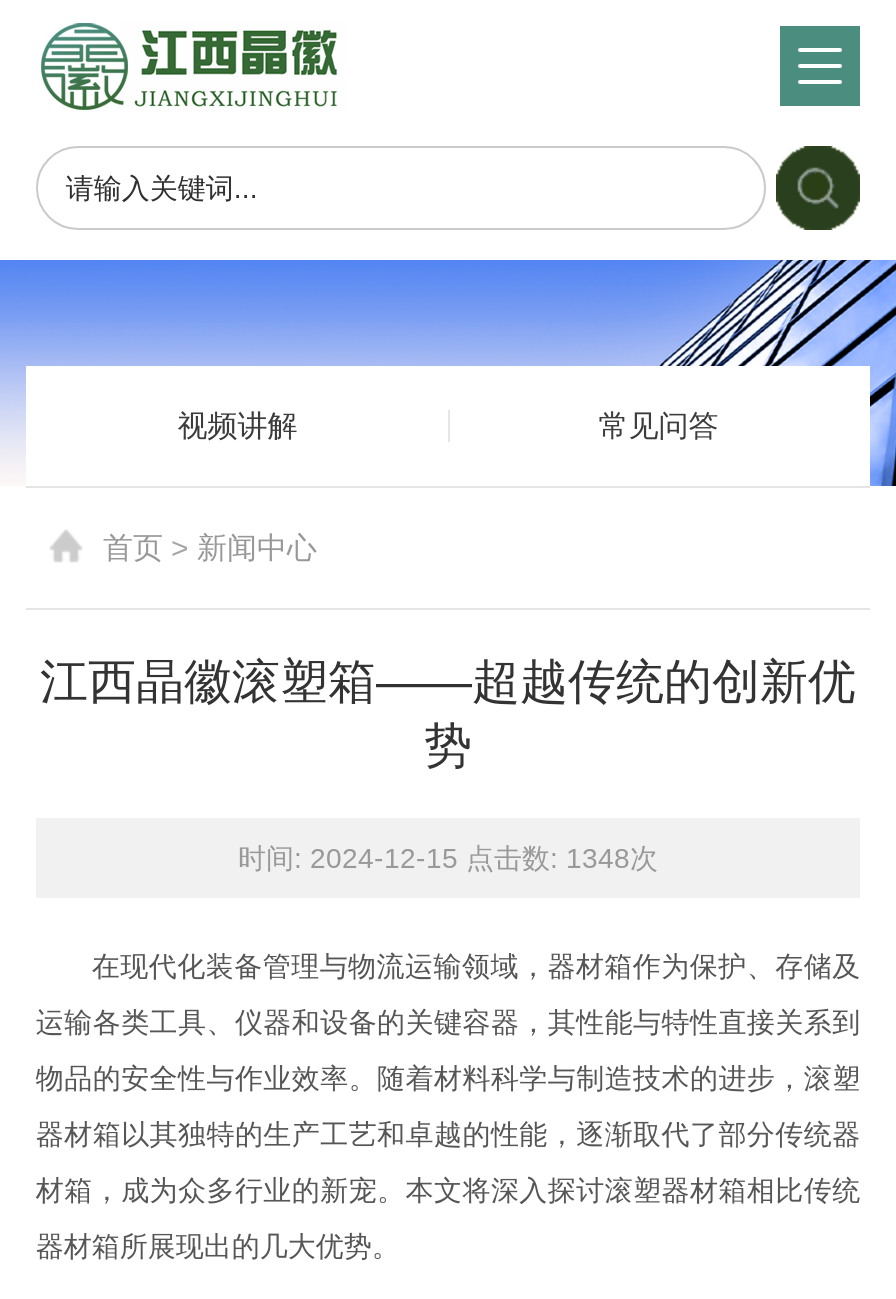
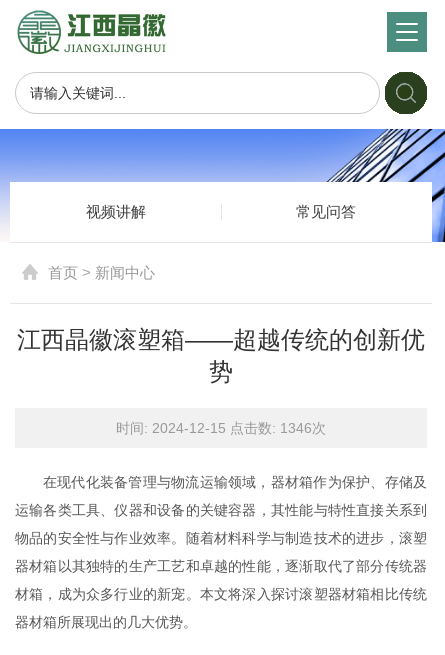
[238,842,658,874] 时间: 2024-12-15 点击数: 1348次 -> [116,420,326,436] 时间: 2024-12-15 点击数: 1346次

